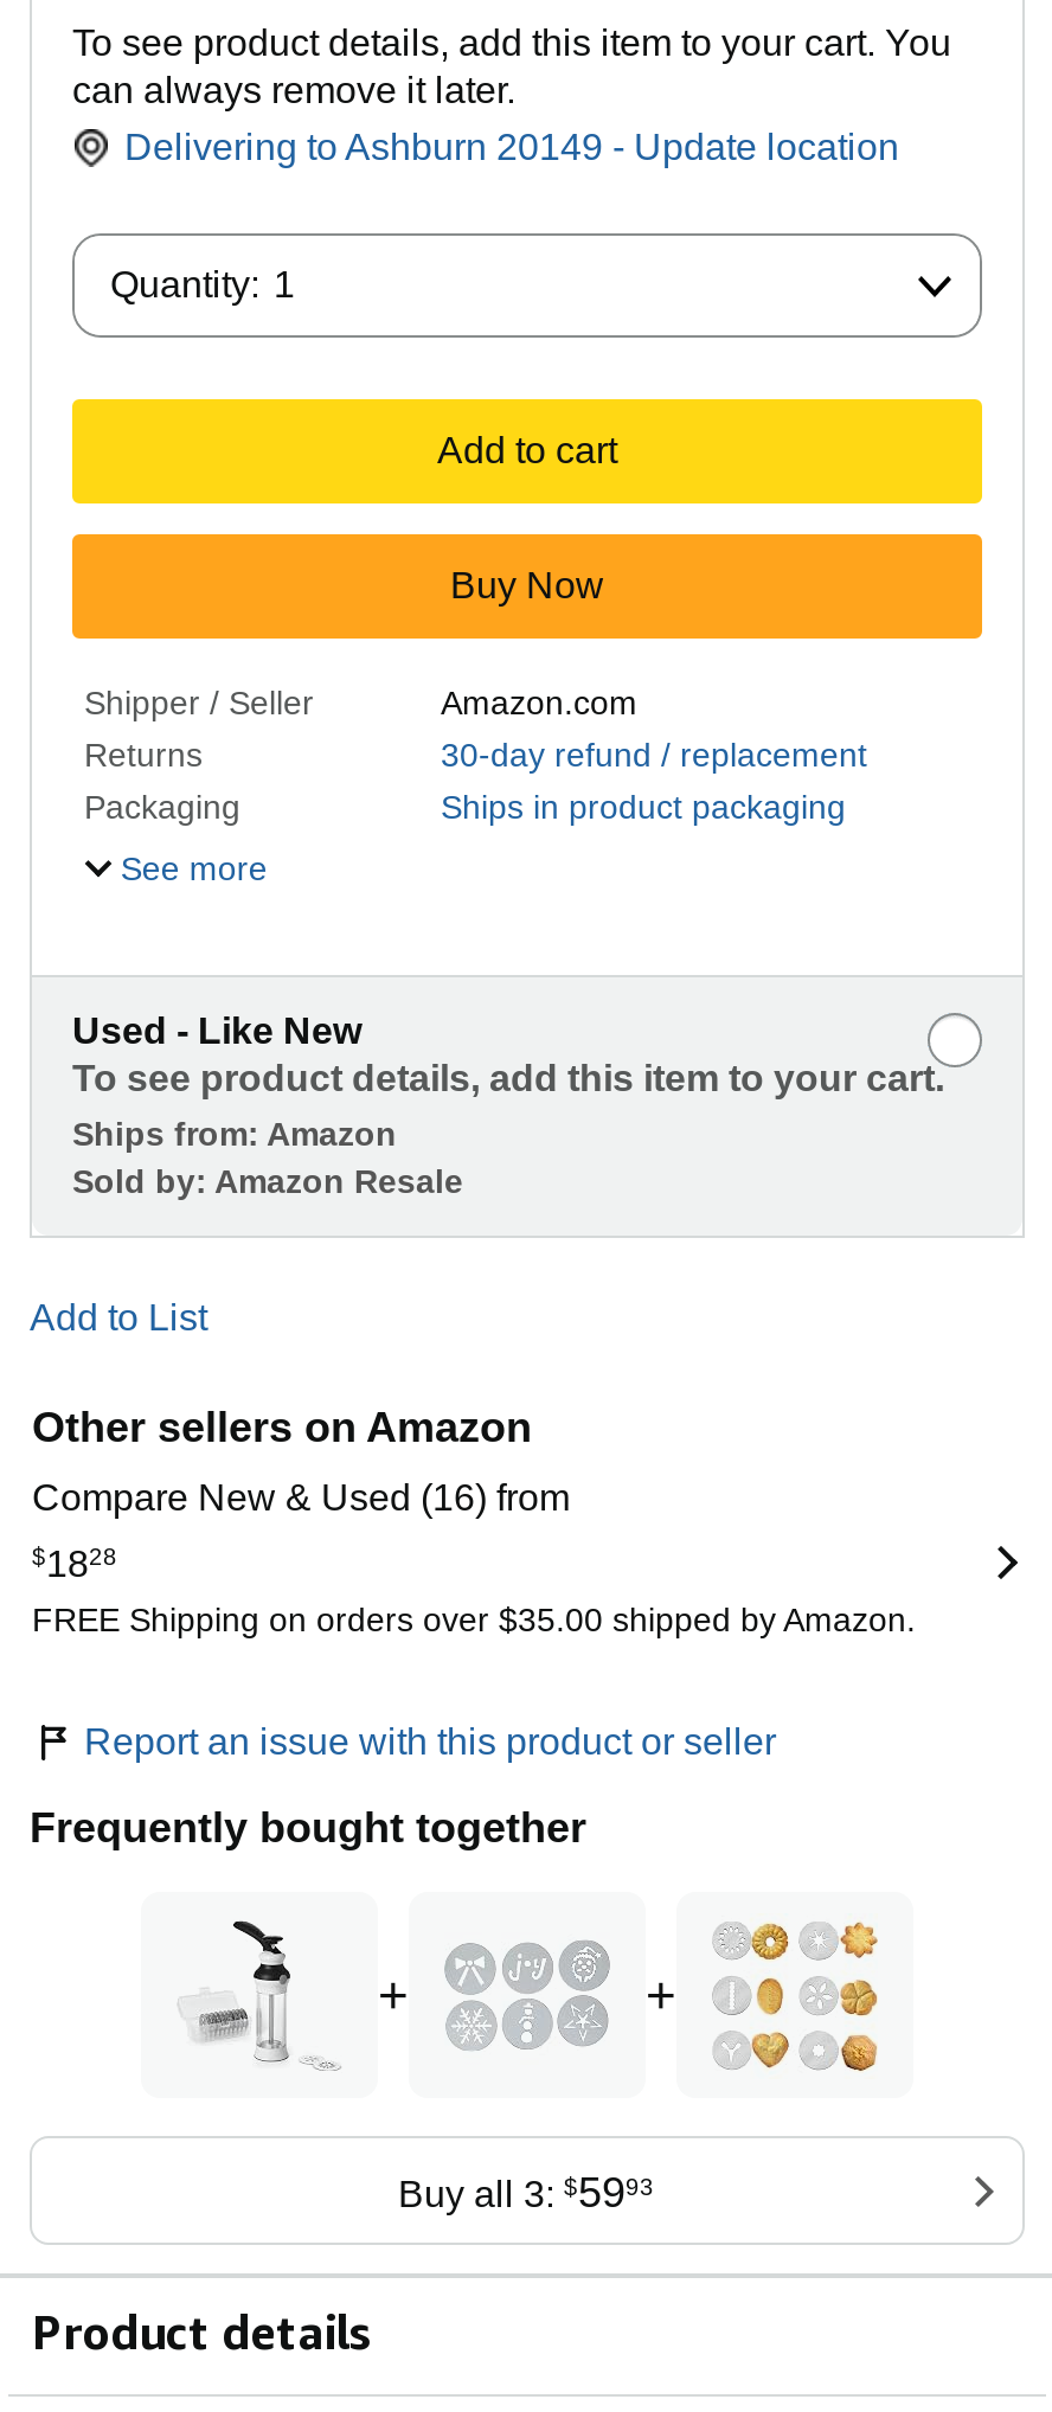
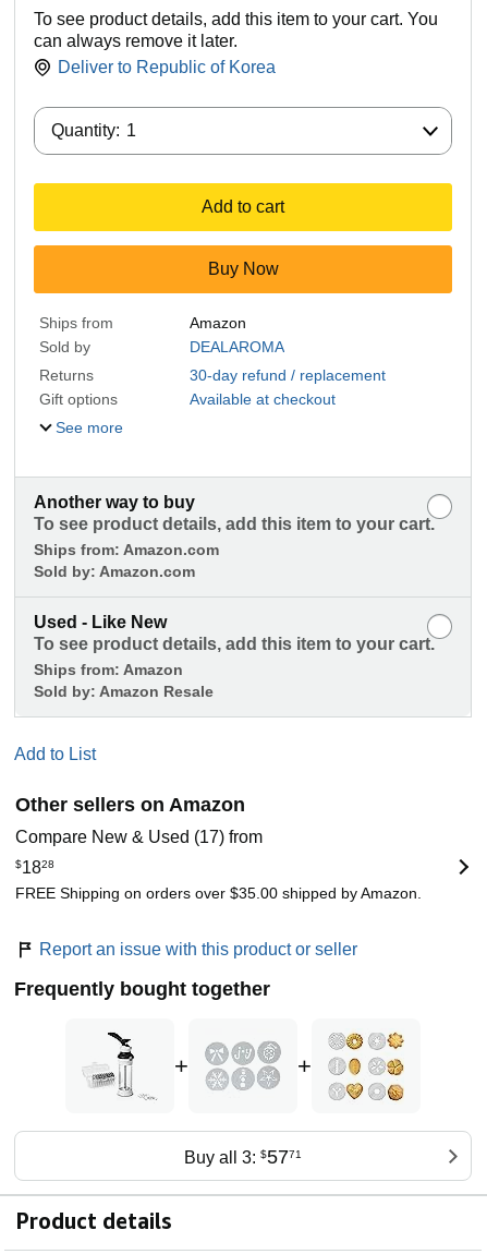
[124,127,899,167] Delivering to Ashburn 20149 - Update location -> [58,58,276,76] Deliver to Republic of Korea
[84,684,637,722] Shipper / Seller | Amazon.com -> [39,314,284,356] Ships from | Amazon | Sold by | DEALAROMA
[84,788,846,826] Packaging | Ships in product packaging -> [39,390,336,408] Gift options | Available at checkout
none -> [34,493,435,580] Another way to buy | To see product details, add this item to your cart. | Ships from: Amazon.com | Sold by: Amazon.com
[32,1478,570,1518] Compare New & Used (16) from -> [15,828,263,846] Compare New & Used (17) from
[398,2170,654,2217] Buy all 3: $5993 -> [184,1146,301,1168] Buy all 3: $5771

